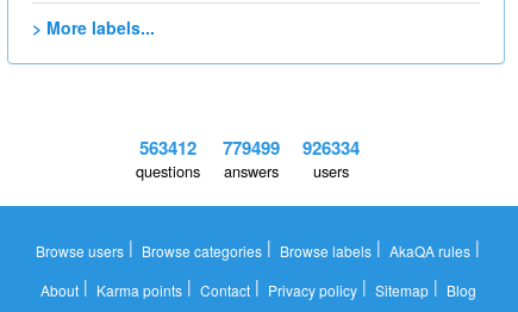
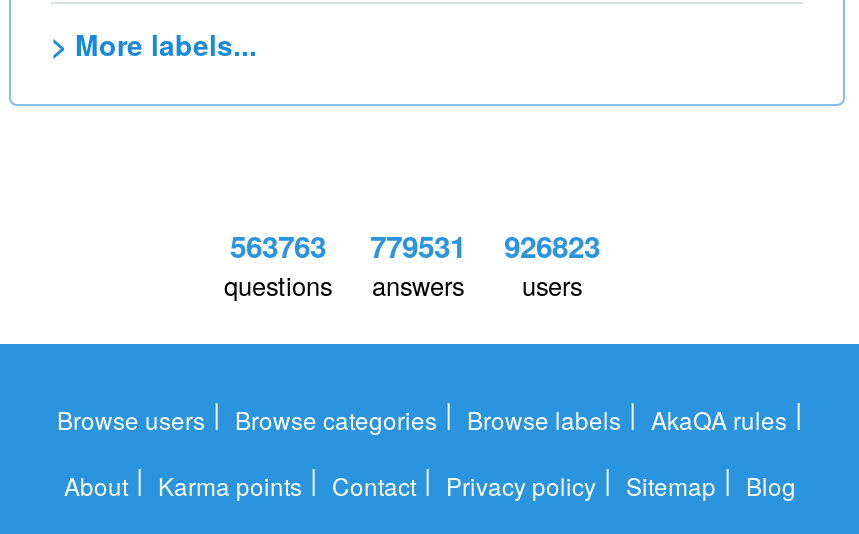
[139,135,196,161] 563412 -> [230,224,326,268] 563763
[222,135,279,161] 779499 -> [370,224,466,268] 779531
[302,135,359,161] 926334 -> [504,224,600,268] 926823

